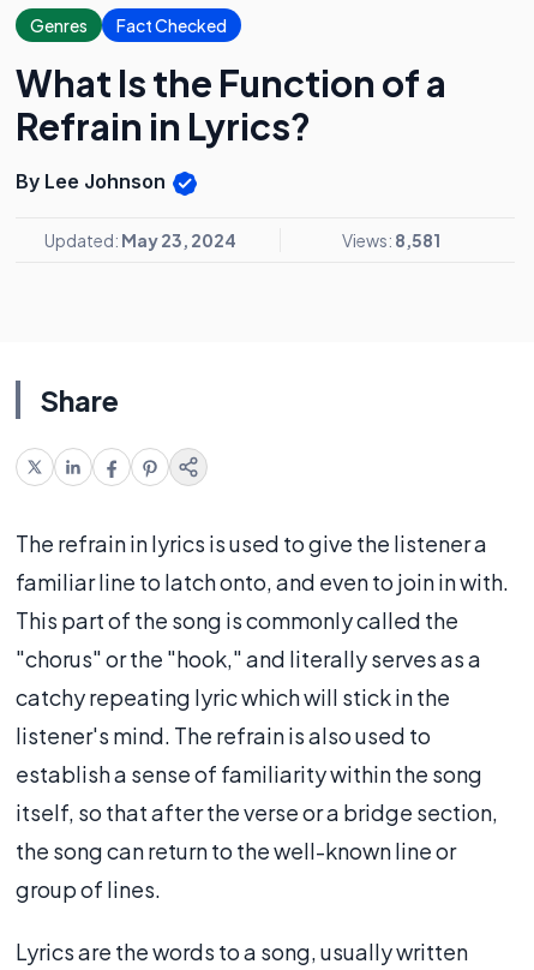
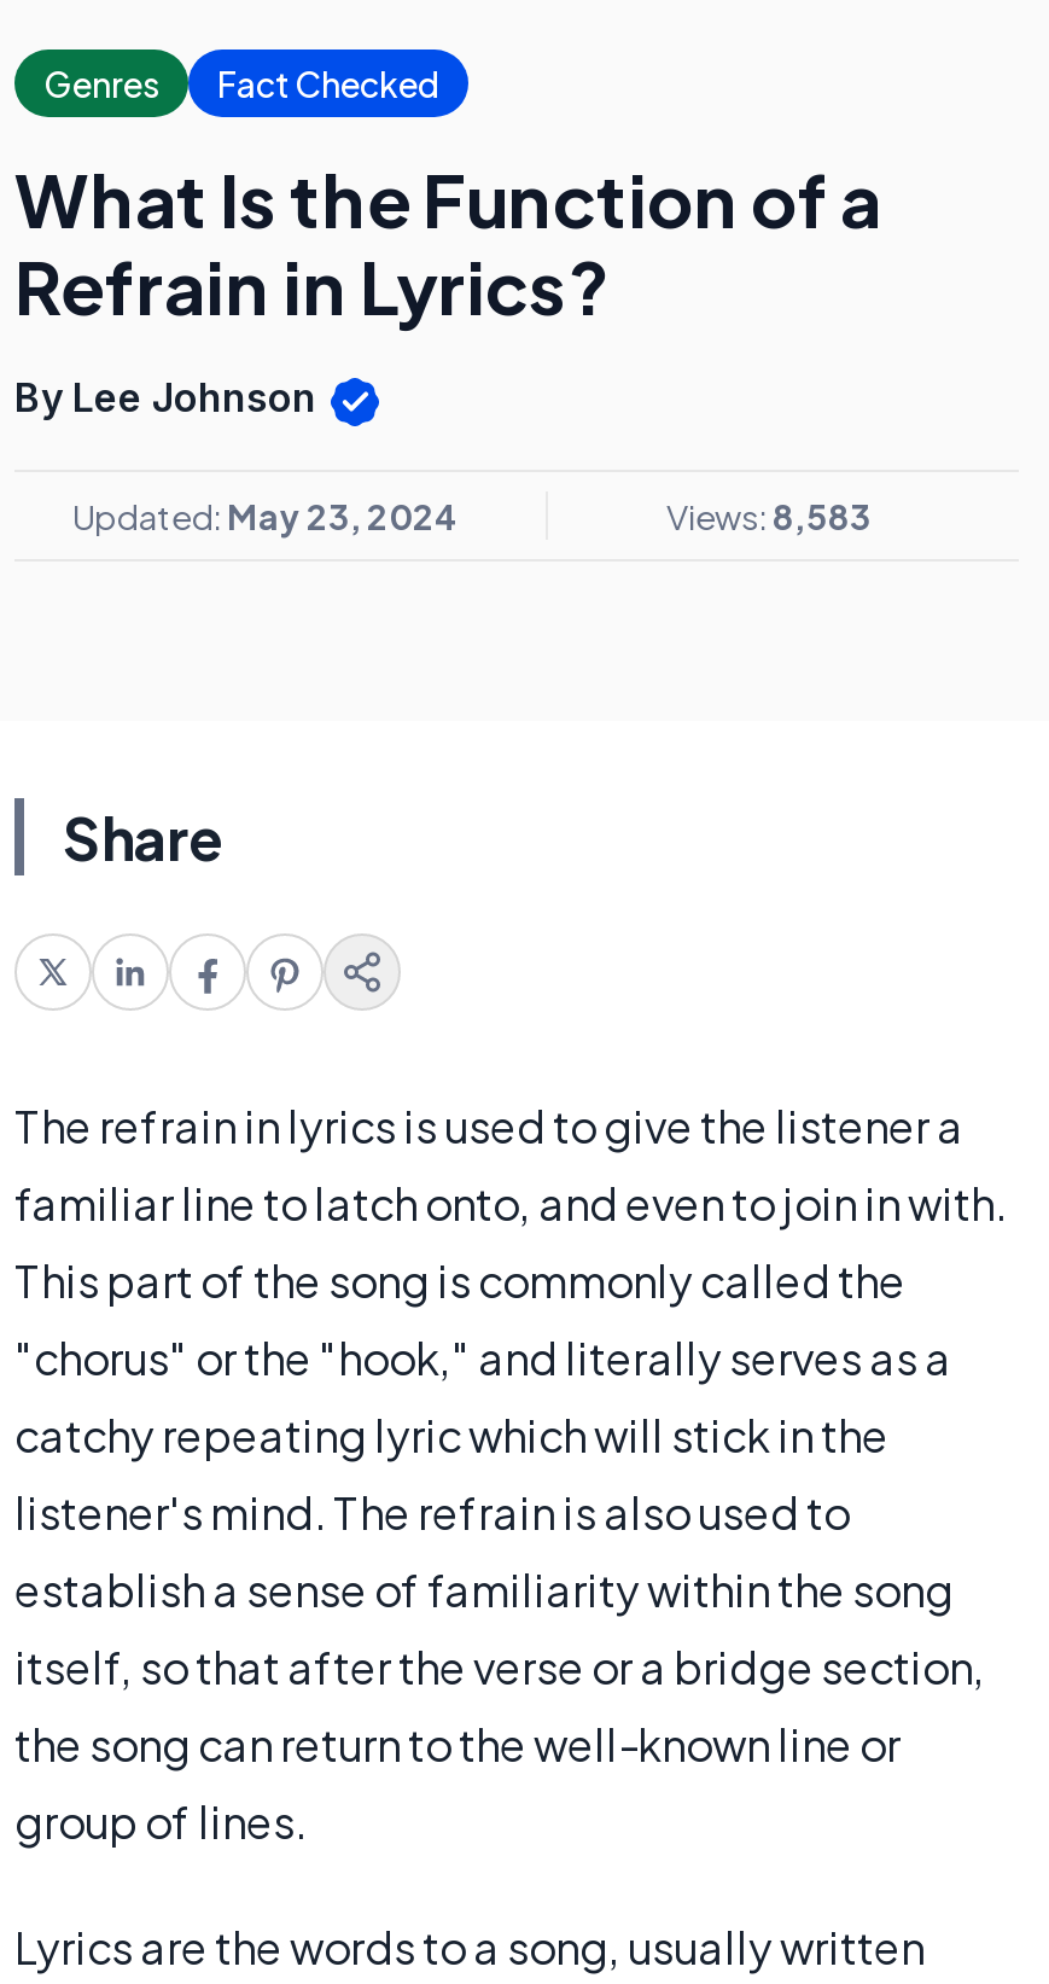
[341,229,440,250] Views: 8,581 -> [666,493,872,536] Views: 8,583

